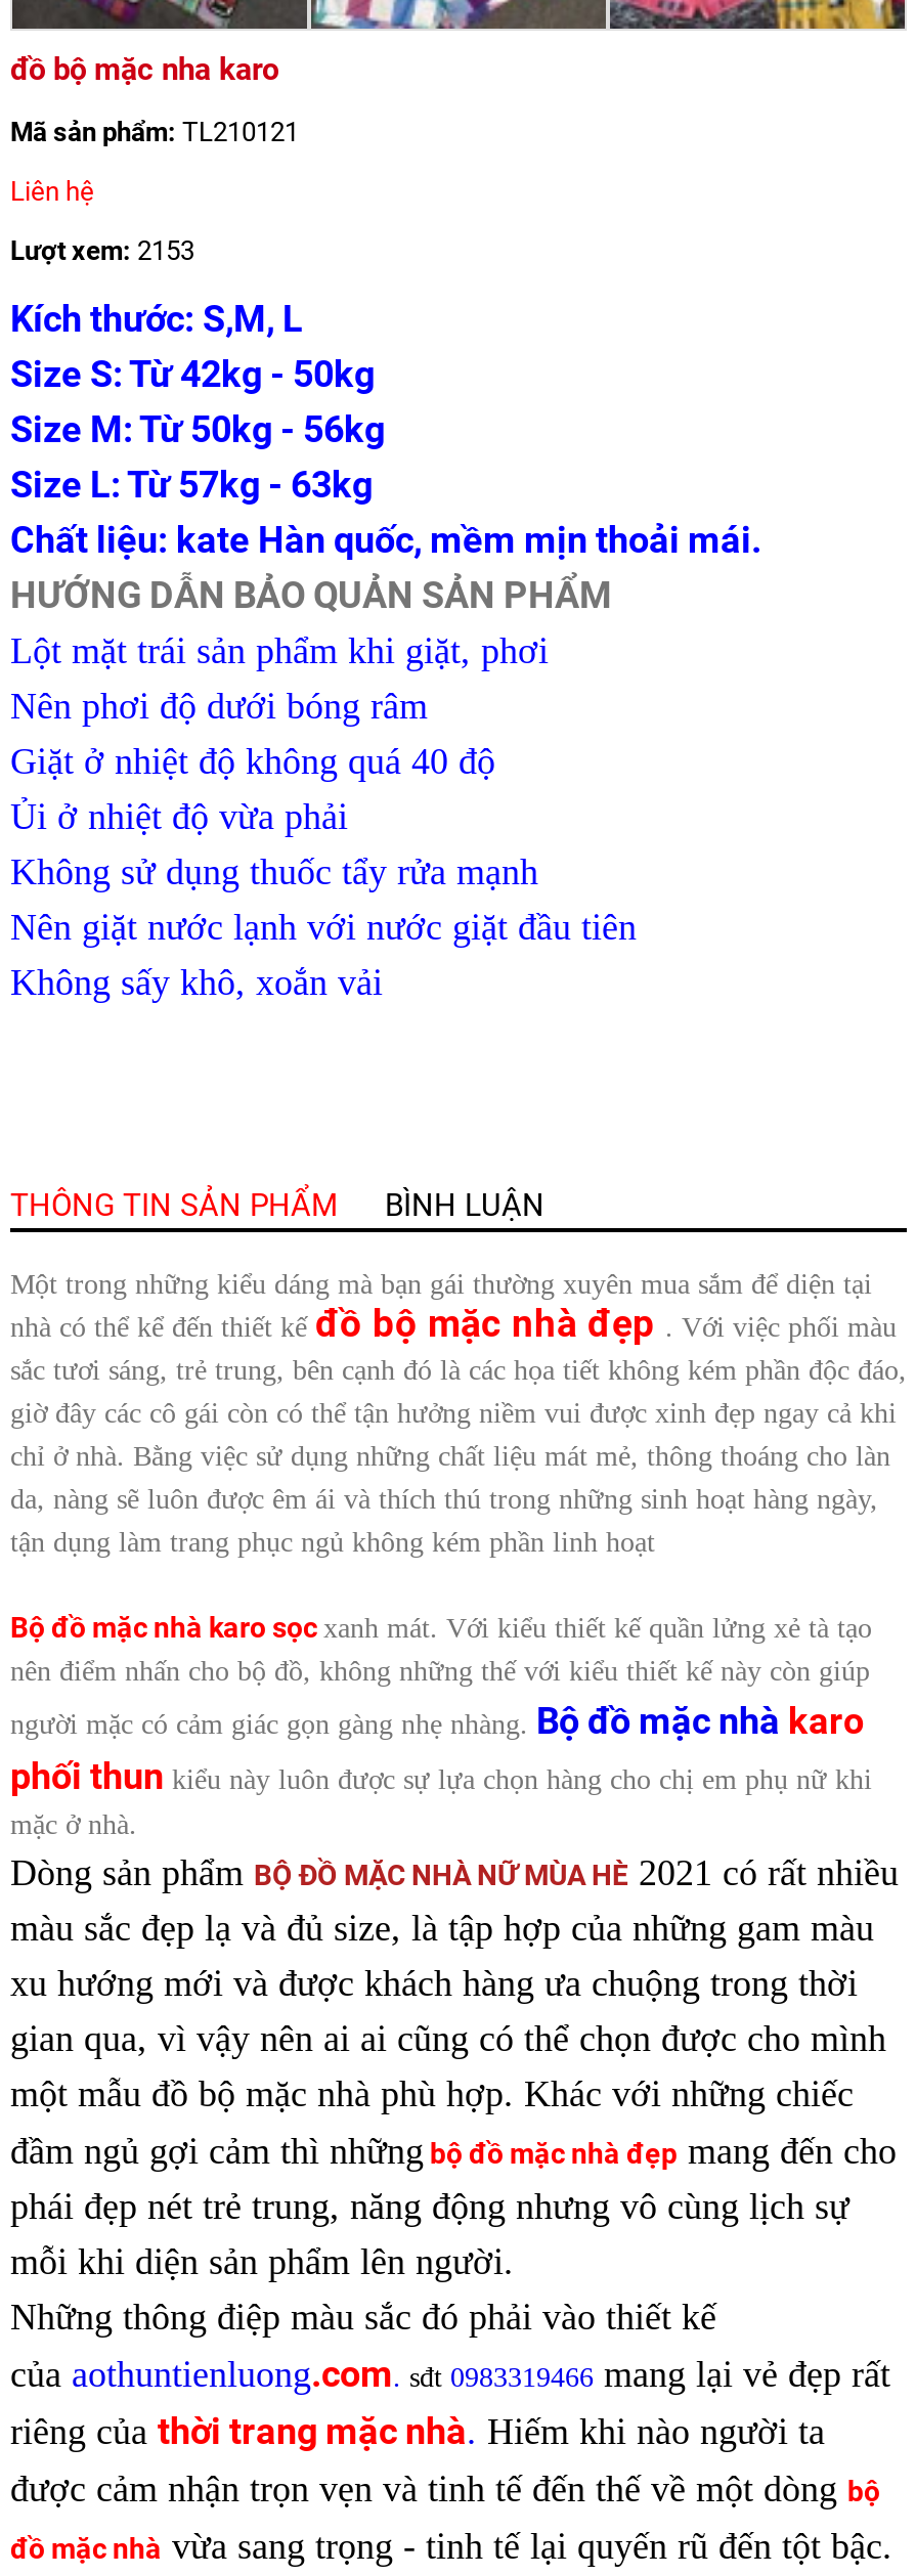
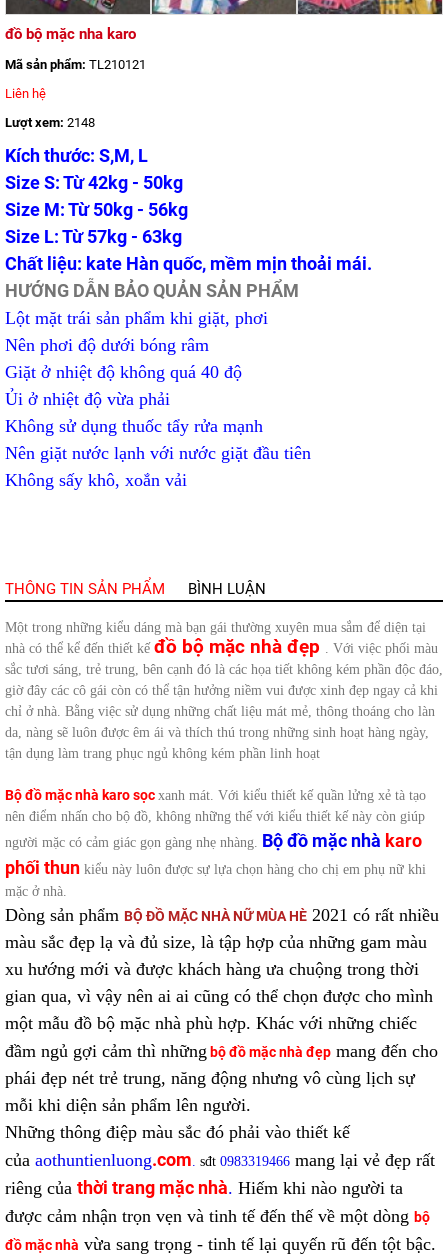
[10,236,194,267] Lượt xem: 2153 -> [5,115,95,130] Lượt xem: 2148

